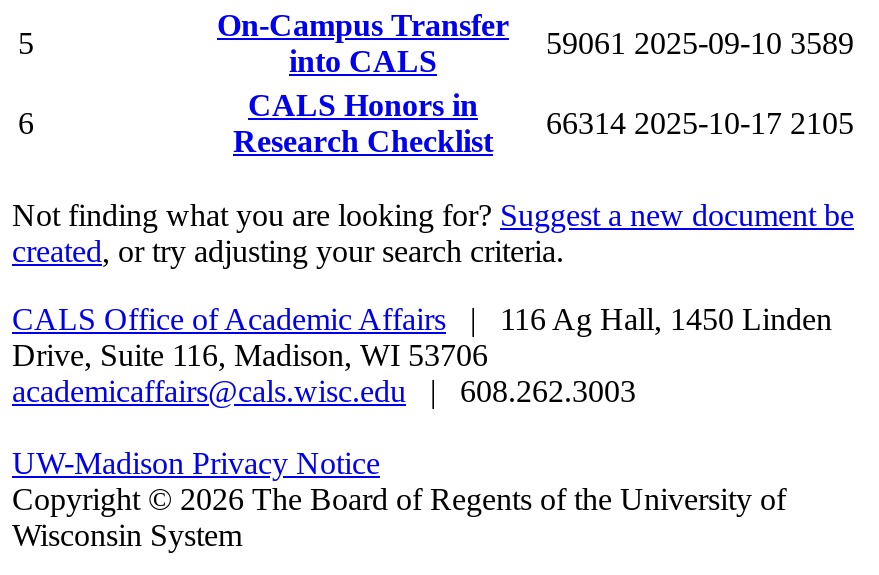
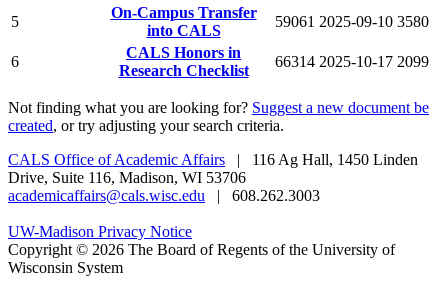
[546,26,854,60] 59061 2025-09-10 3589 -> [275,13,429,30] 59061 2025-09-10 3580
[546,106,854,140] 66314 2025-10-17 2105 -> [275,53,429,70] 66314 2025-10-17 2099

